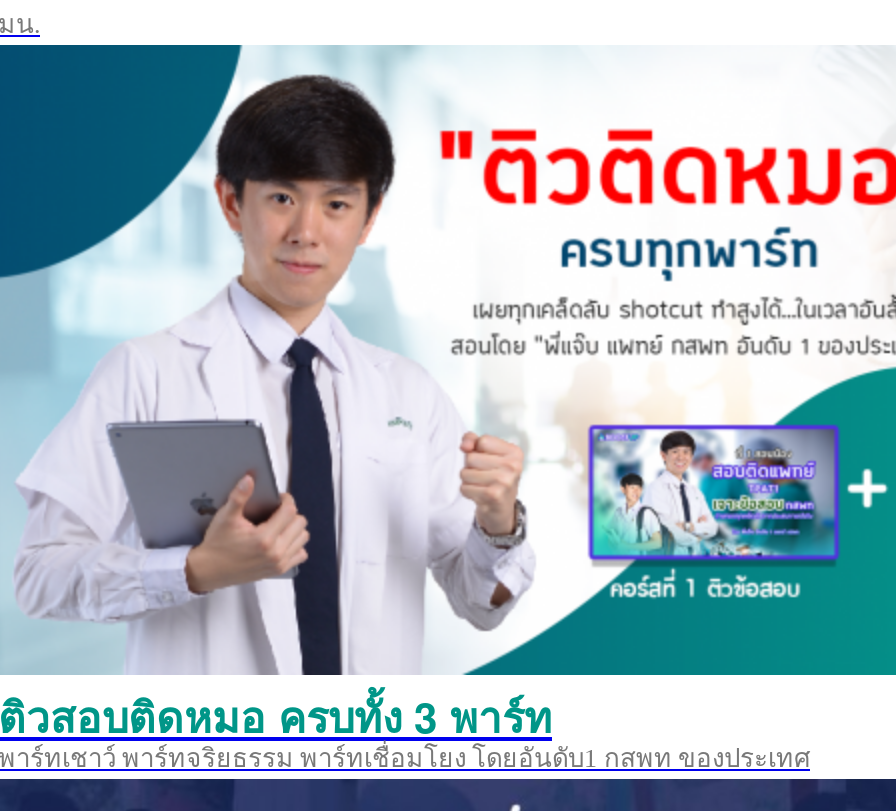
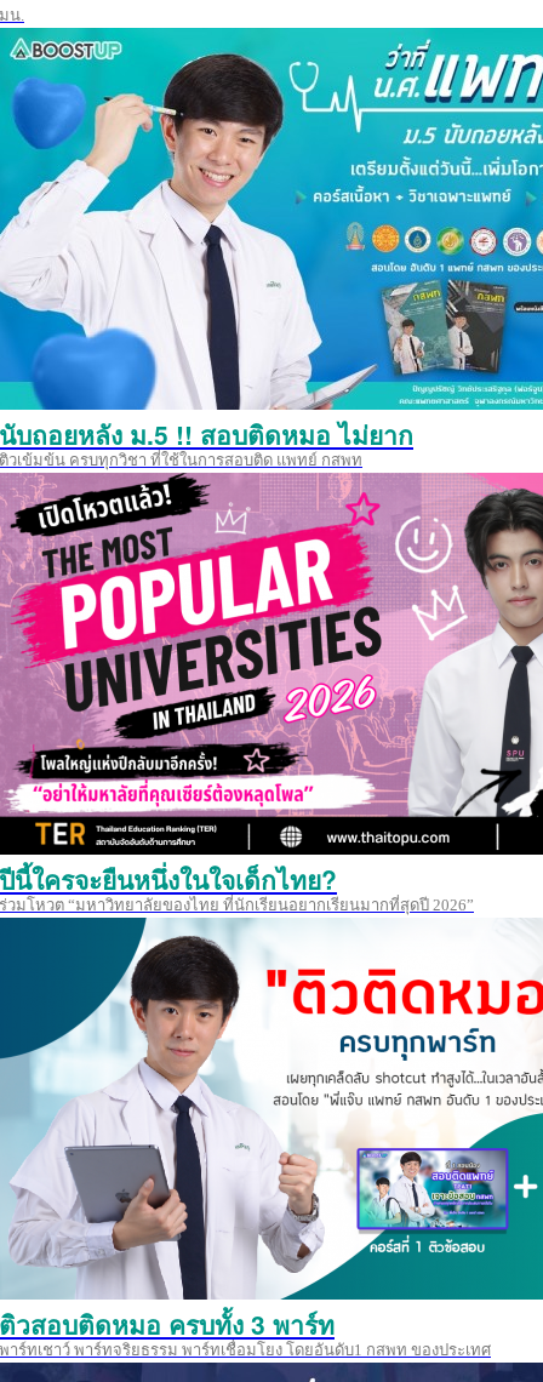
none -> [0,27,539,469] [image] | นับถอยหลัง ม.5 !! สอบติดหมอ ไม่ยาก | ติวเข้มข้น ครบทุกวิชา ที่ใช้ในการสอบติด แพทย์ กสพท
none -> [0,472,539,914] [image] | ปีนี้ใครจะยืนหนึ่งในใจเด็กไทย? | ร่วมโหวต “มหาวิทยาลัยของไทย ที่นักเรียนอยากเรียนมากที่สุดปี 2026”

